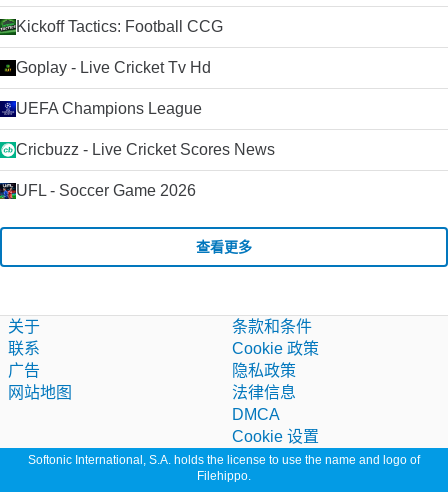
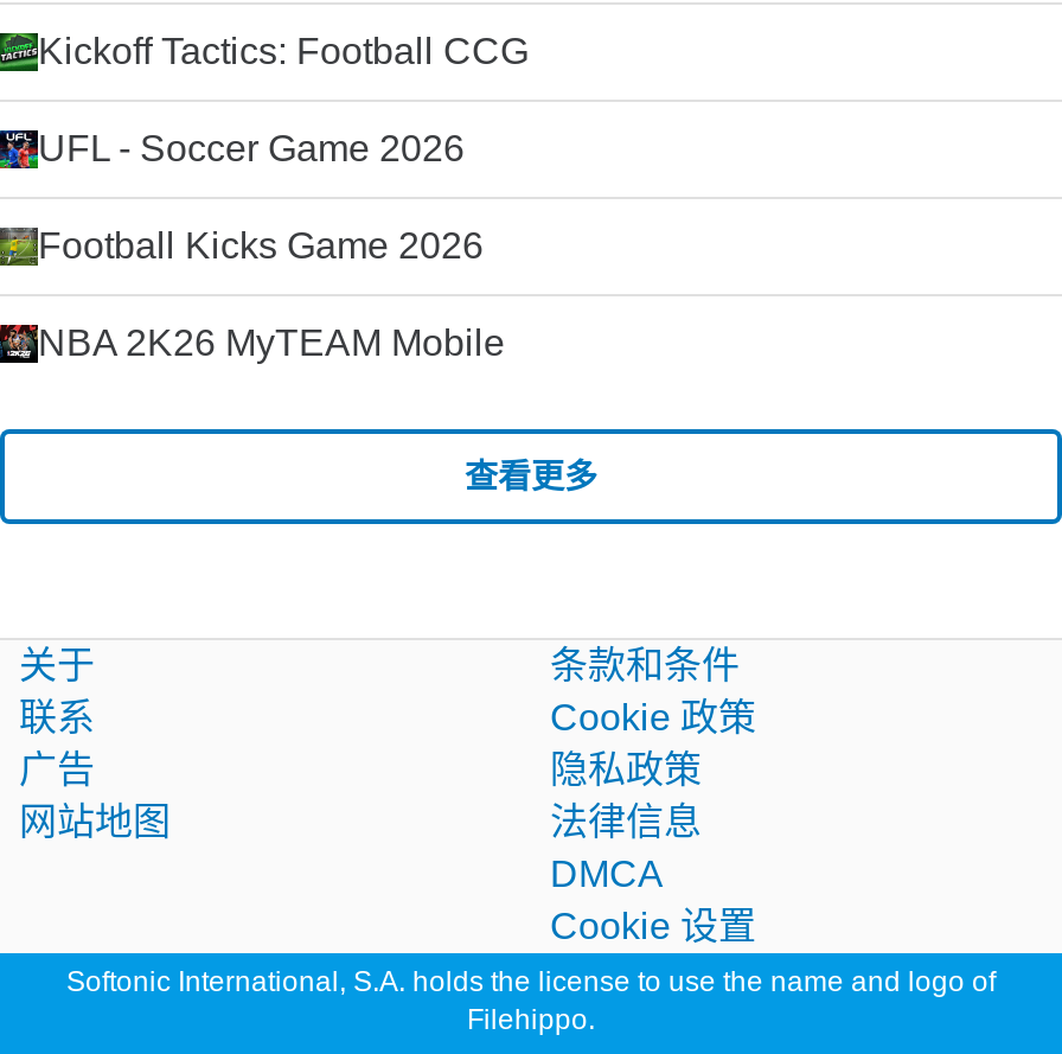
[16,59,275,158] Goplay - Live Cricket Tv Hd | UEFA Champions League | Cricbuzz - Live Cricket Scores News -> none
moved [16,182,196,199] -> [38,128,465,168]: UFL - Soccer Game 2026
none -> [38,225,505,363] Football Kicks Game 2026 | NBA 2K26 MyTEAM Mobile

